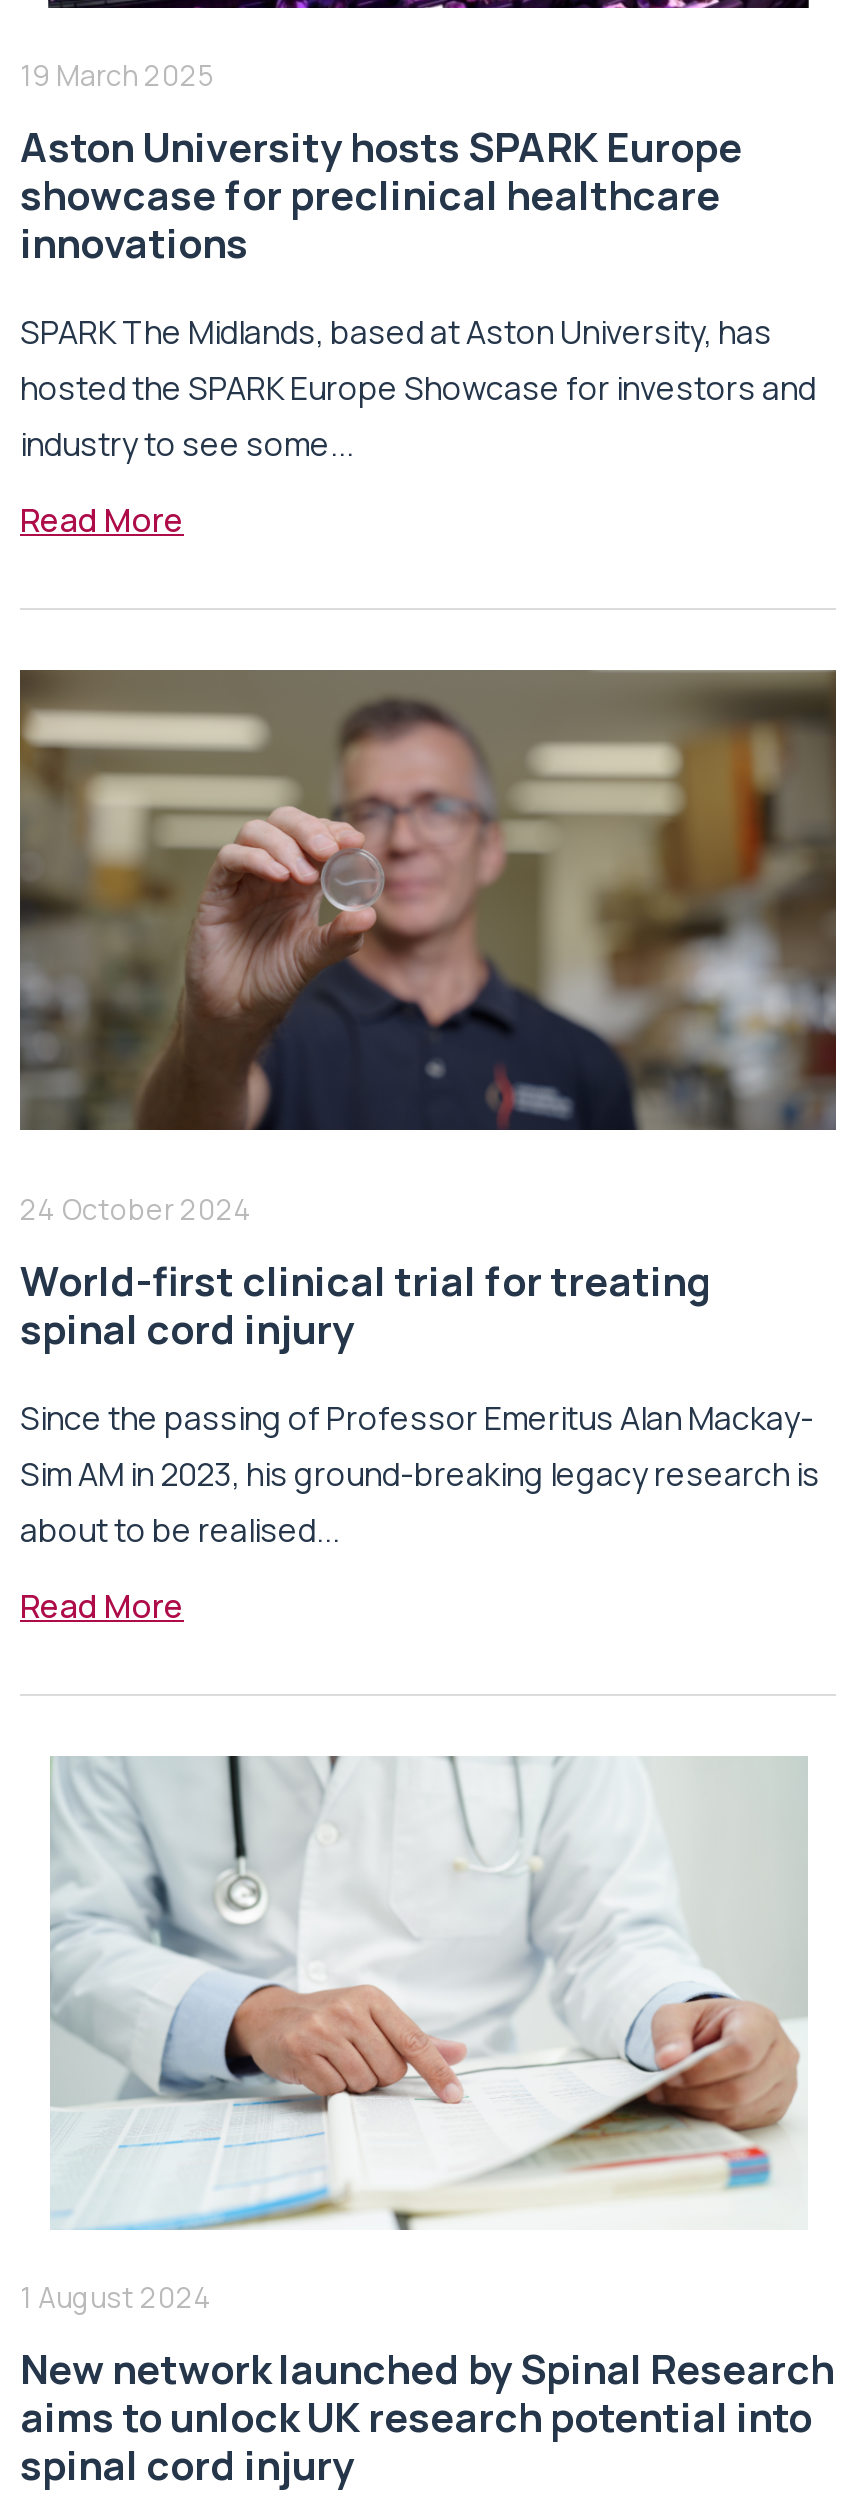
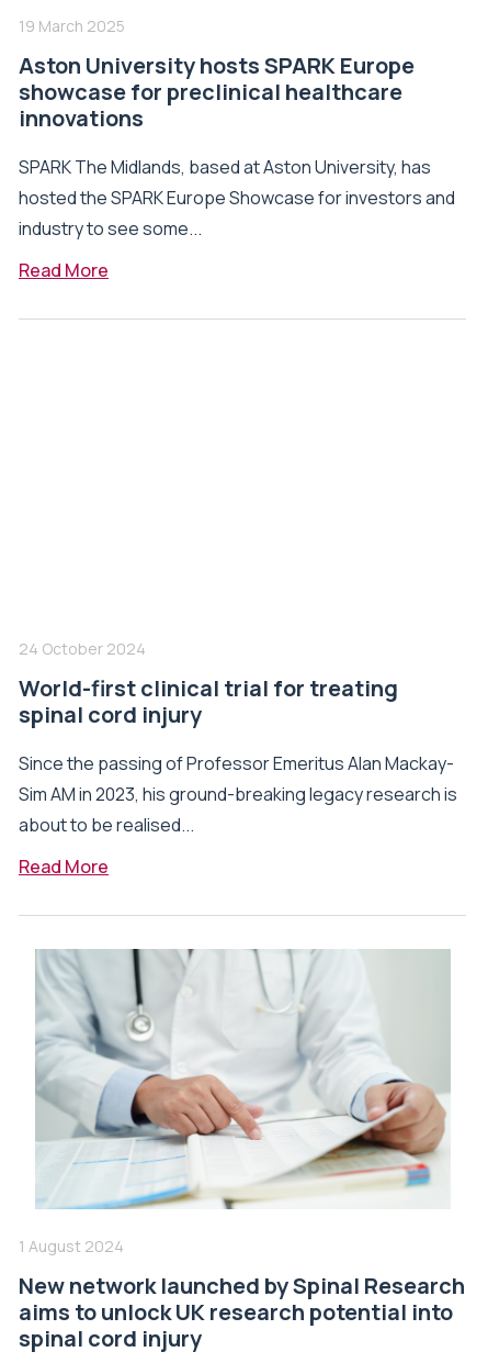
[18,668,838,1132] [image] -> none

